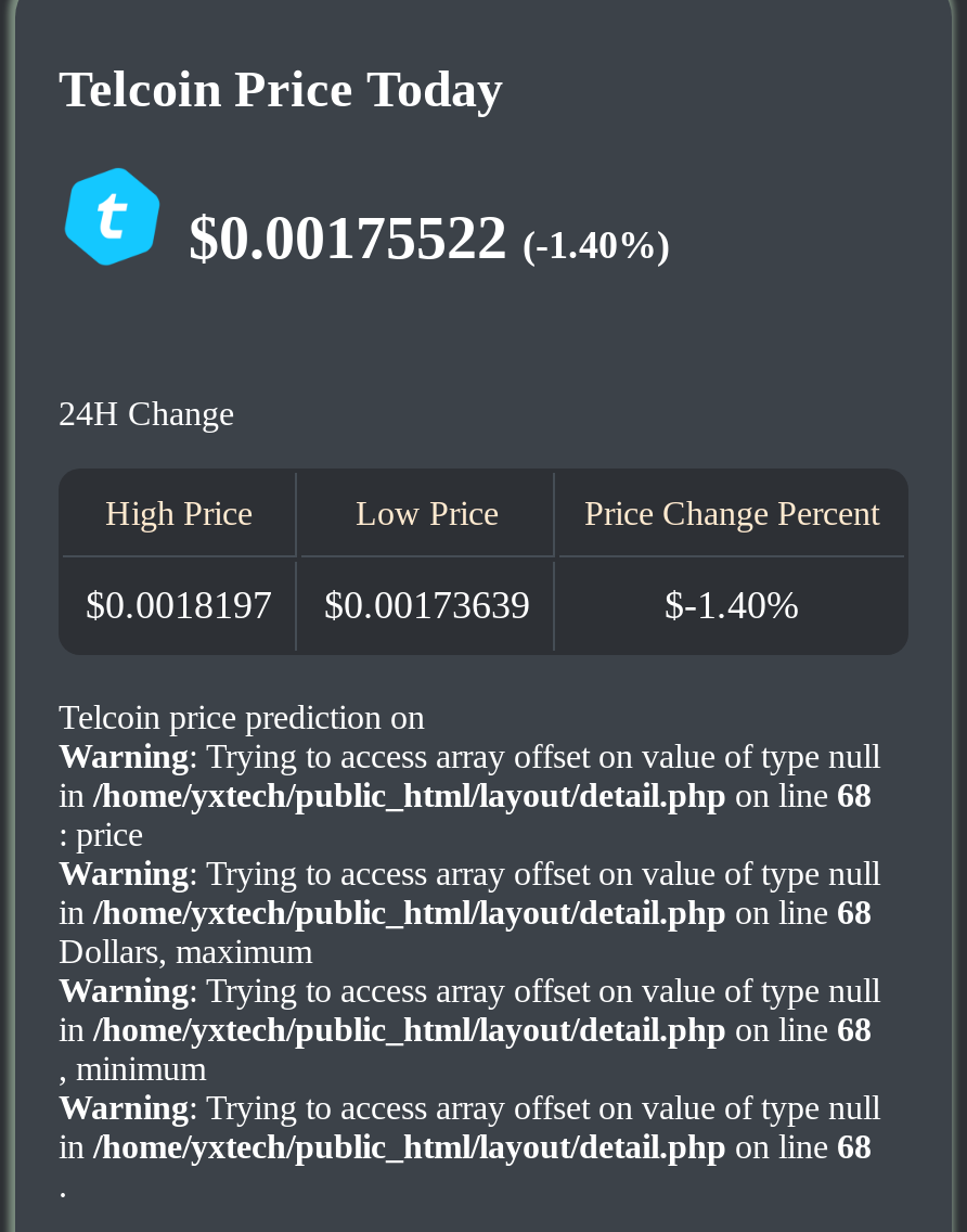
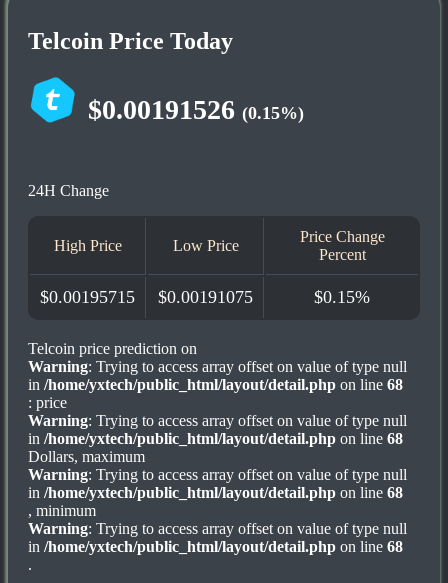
[189,203,670,270] $0.00175522 (-1.40%) -> [88,94,304,125] $0.00191526 (0.15%)
[86,583,799,626] $0.0018197 | $0.00173639 | $-1.40% -> [40,287,370,307] $0.00195715 | $0.00191075 | $0.15%

